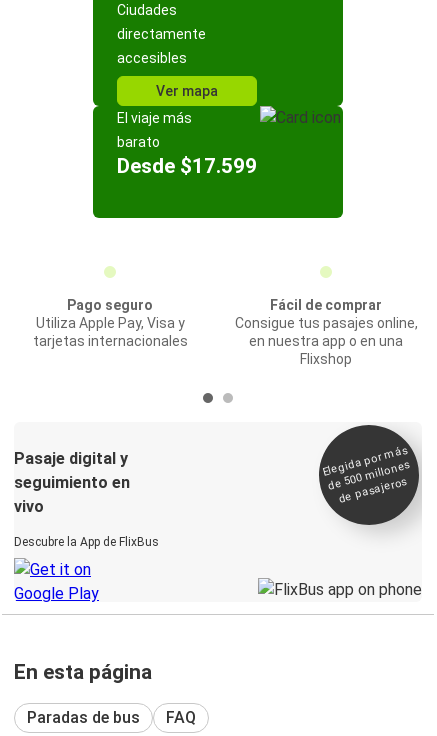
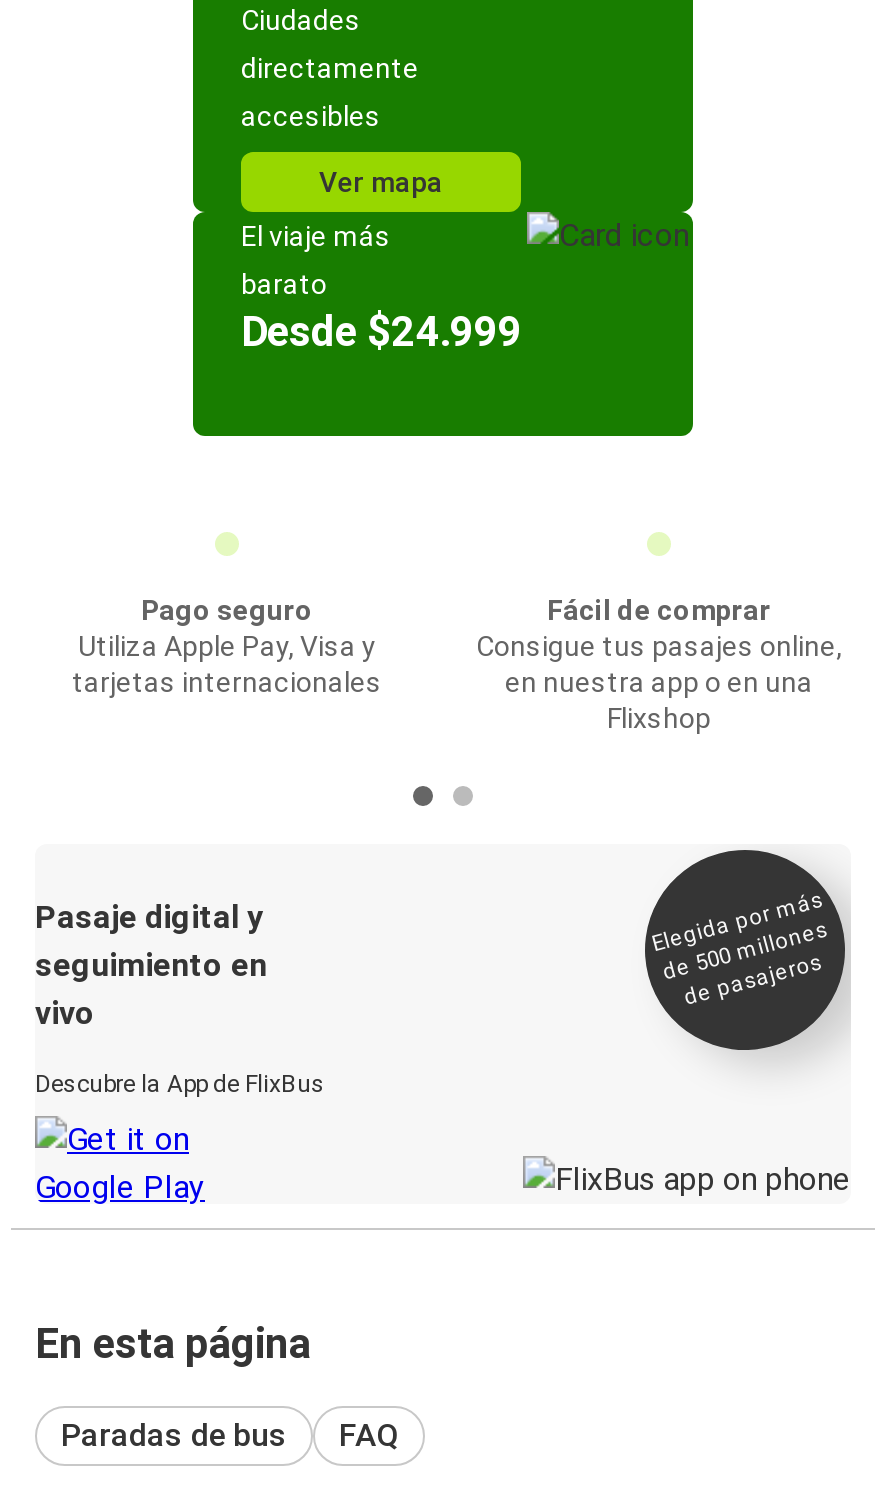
[117,154,257,178] Desde $17.599 -> [241,308,521,356] Desde $24.999

